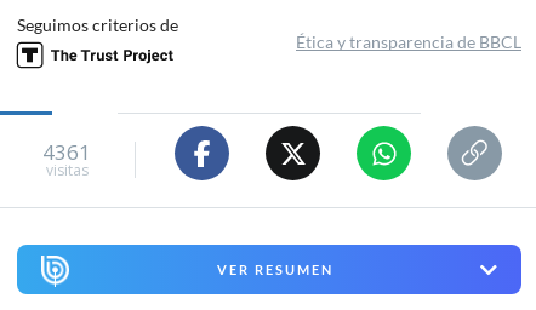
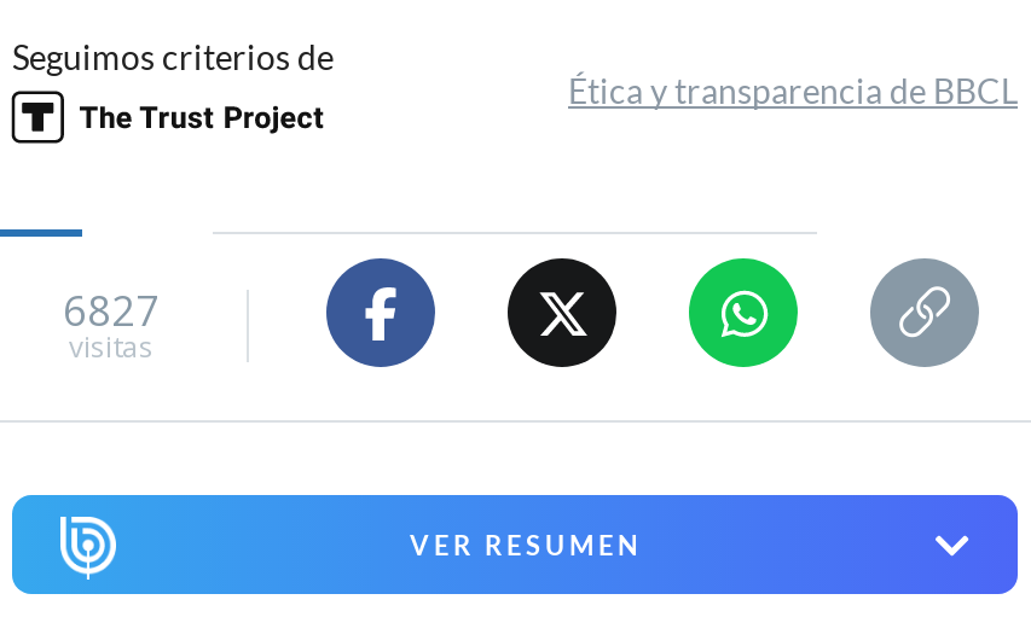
[42,138,91,166] 4361 -> [63,283,160,338] 6827

